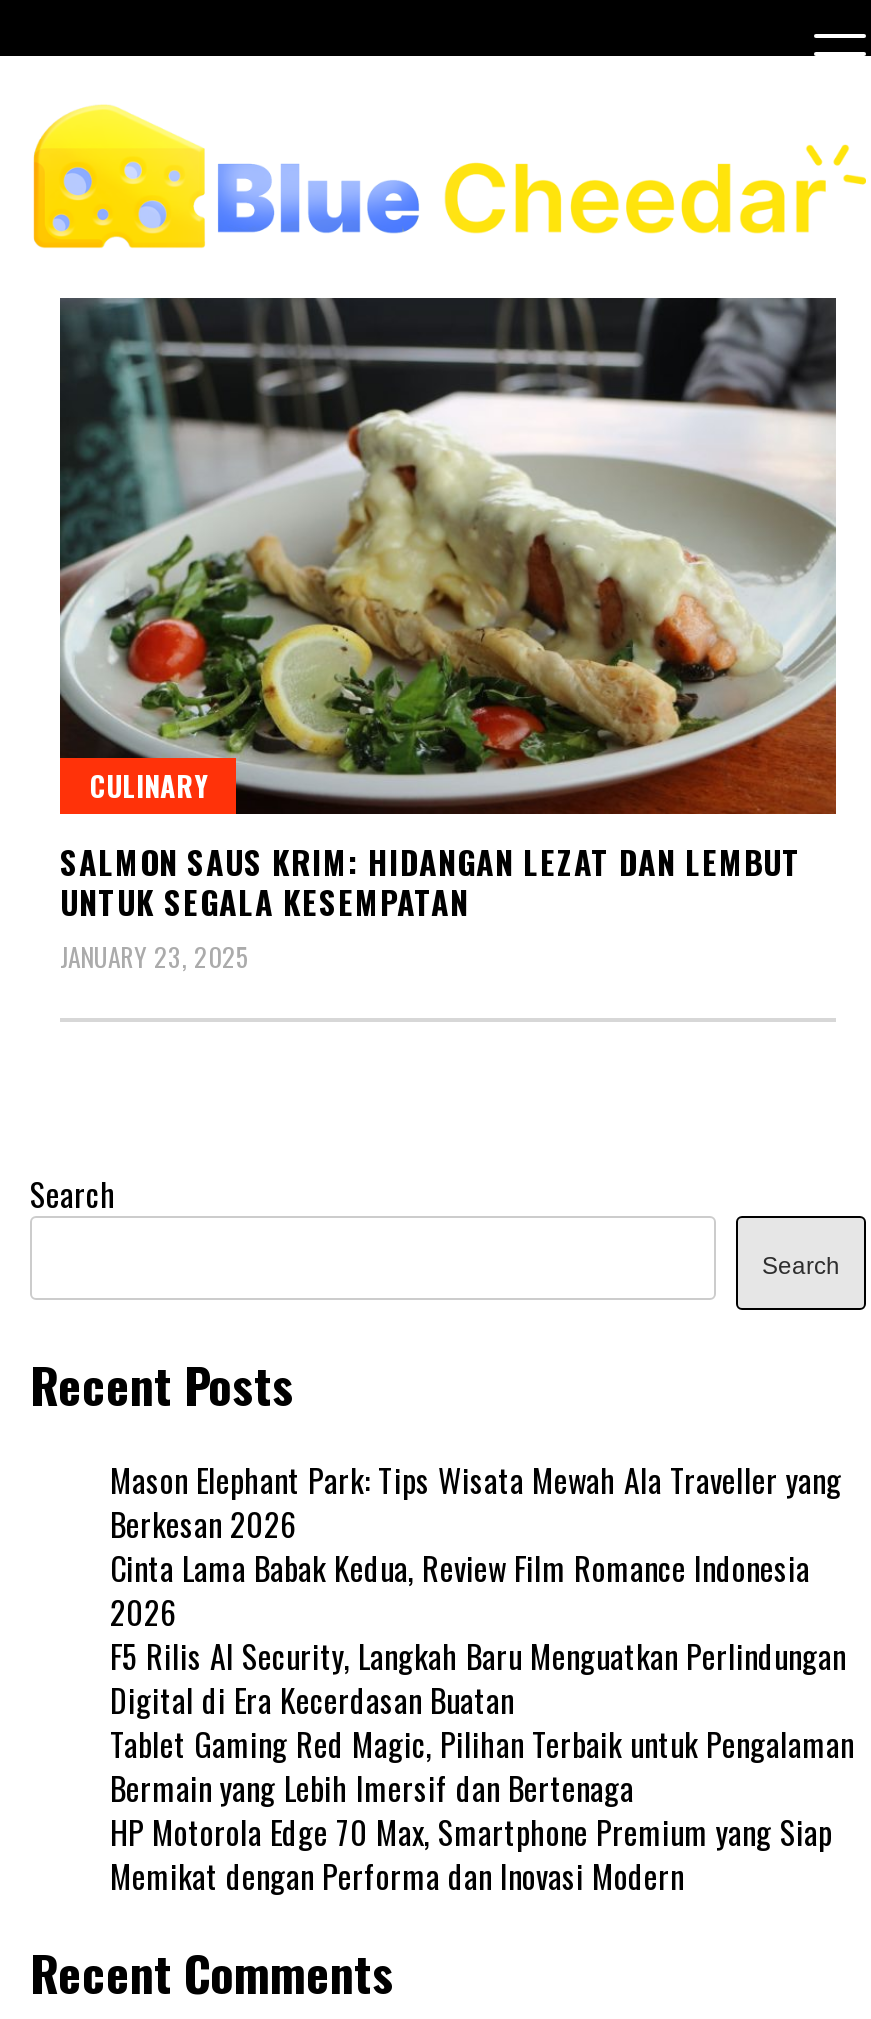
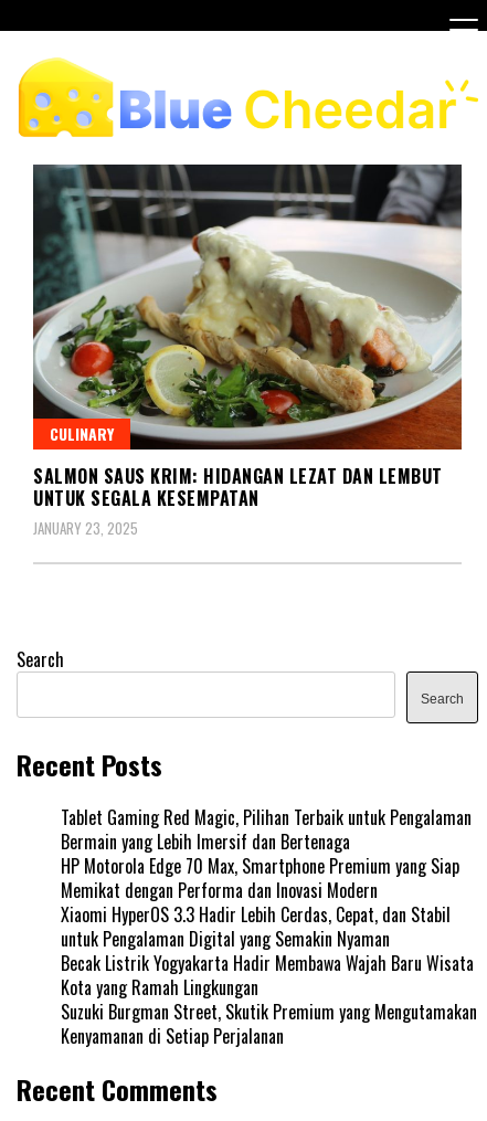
[110,1455,846,1723] Mason Elephant Park: Tips Wisata Mewah Ala Traveller yang | Berkesan 2026 | Cinta Lama Babak Kedua, Review Film Romance Indonesia | 2026 | F5 Rilis AI Security, Langkah Baru Menguatkan Perlindungan | Digital di Era Kecerdasan Buatan -> none
moved [110,1719,854,1899] -> [61,804,472,903]: Tablet Gaming Red Magic, Pilihan Terbaik untuk Pengalaman | Bermain yang Lebih Imersif dan Bertenaga | HP Motorola Edge 70 Max, Smartphone Premium yang Siap | Memikat dengan Performa dan Inovasi Modern
none -> [61,901,477,1049] Xiaomi HyperOS 3.3 Hadir Lebih Cerdas, Cepat, dan Stabil | untuk Pengalaman Digital yang Semakin Nyaman | Becak Listrik Yogyakarta Hadir Membawa Wajah Baru Wisata | Kota yang Ramah Lingkungan | Suzuki Burgman Street, Skutik Premium yang Mengutamakan | Kenyamanan di Setiap Perjalanan

